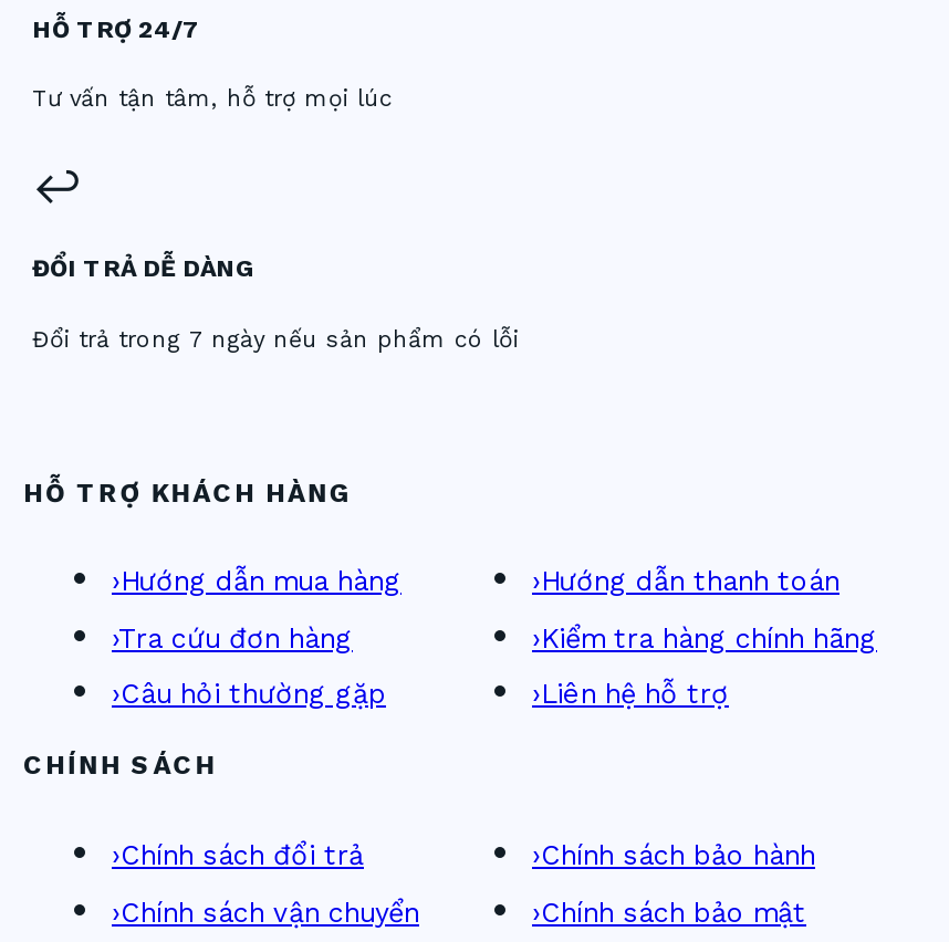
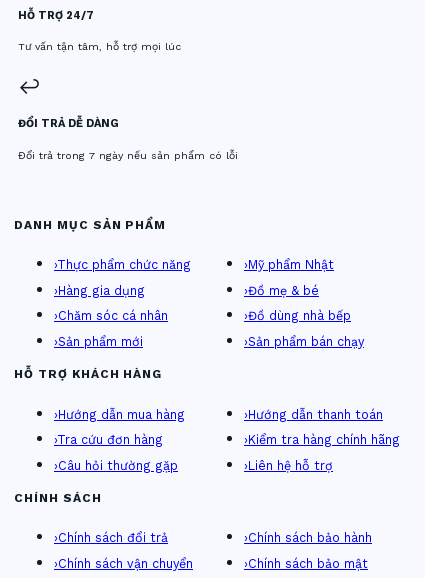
none -> [14,218,364,349] DANH MỤC SẢN PHẨM | ›Thực phẩm chức năng | ›Mỹ phẩm Nhật | ›Hàng gia dụng | ›Đồ mẹ & bé | ›Chăm sóc cá nhân | ›Đồ dùng nhà bếp | ›Sản phẩm mới | ›Sản phẩm bán chạy

